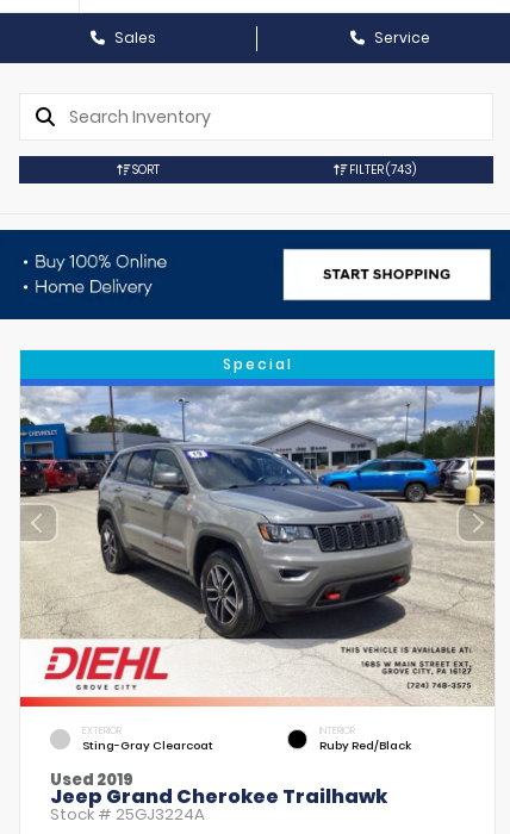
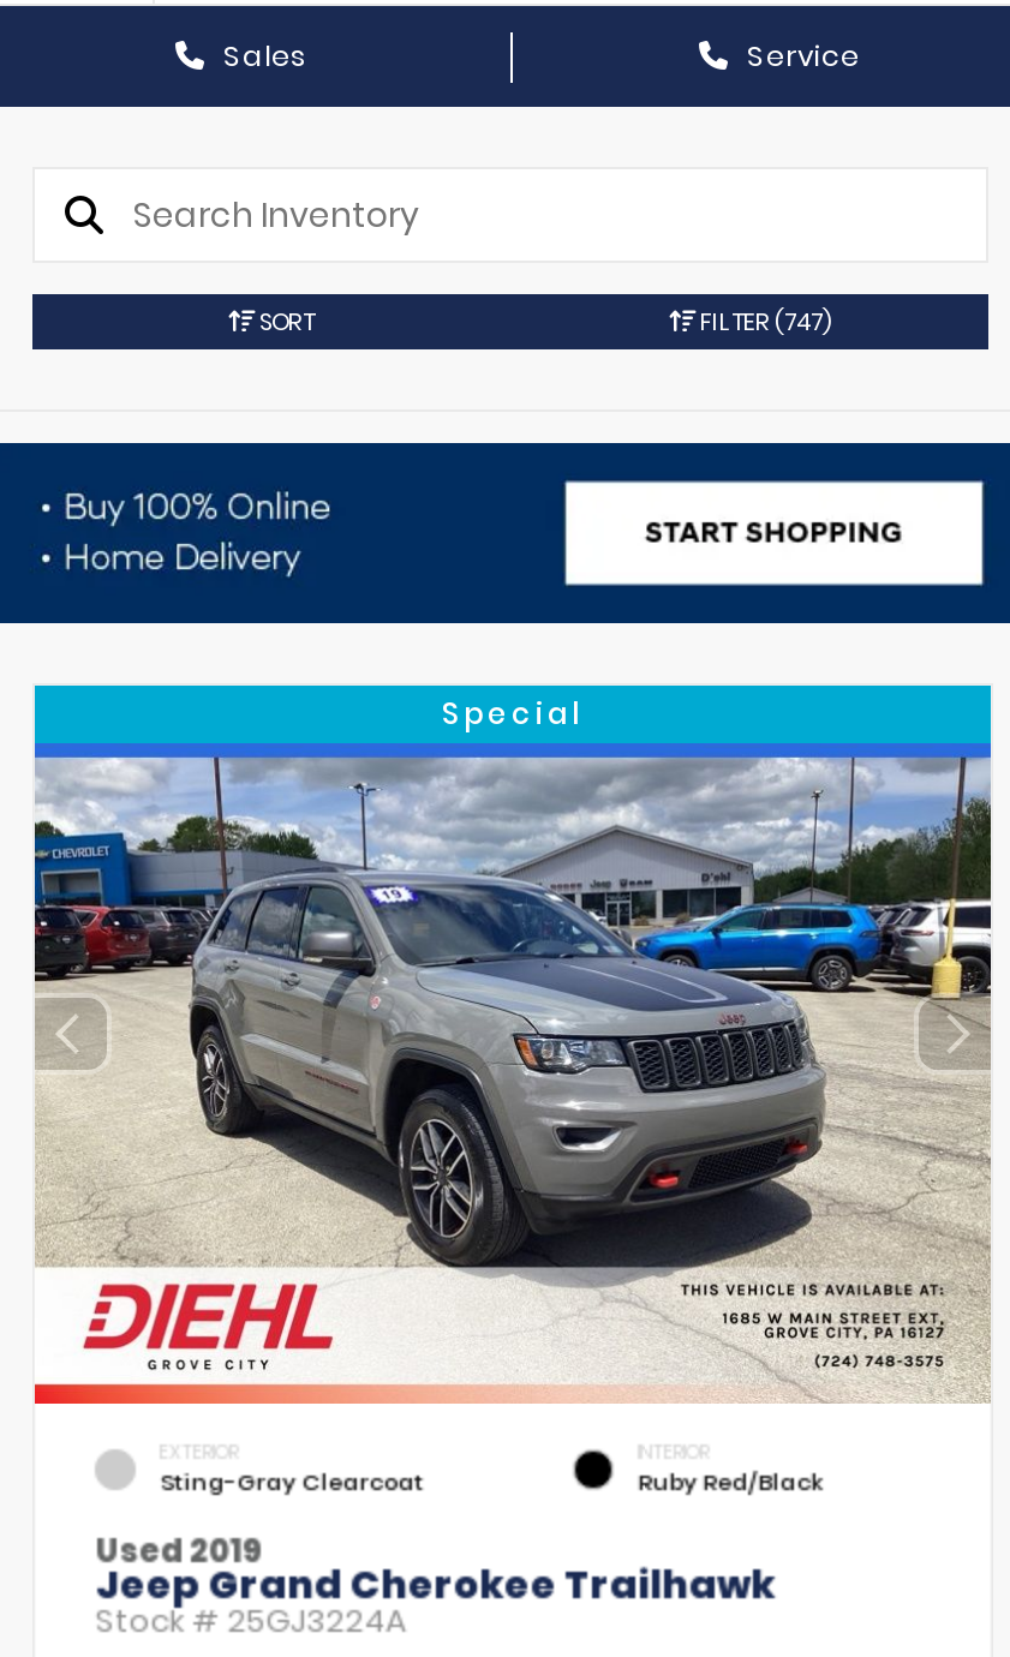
[347,161,416,178] FILTER (743) -> [695,303,830,339] FILTER (747)

